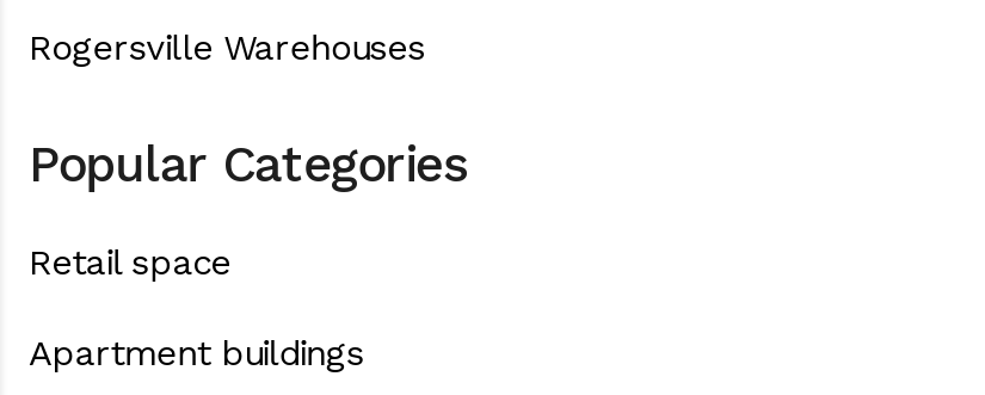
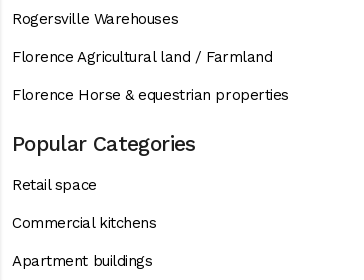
none -> [12,48,289,104] Florence Agricultural land / Farmland | Florence Horse & equestrian properties
none -> [12,214,156,232] Commercial kitchens

